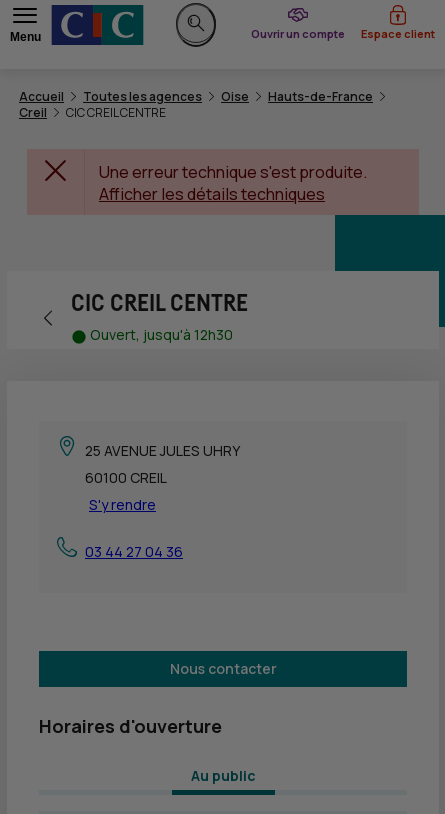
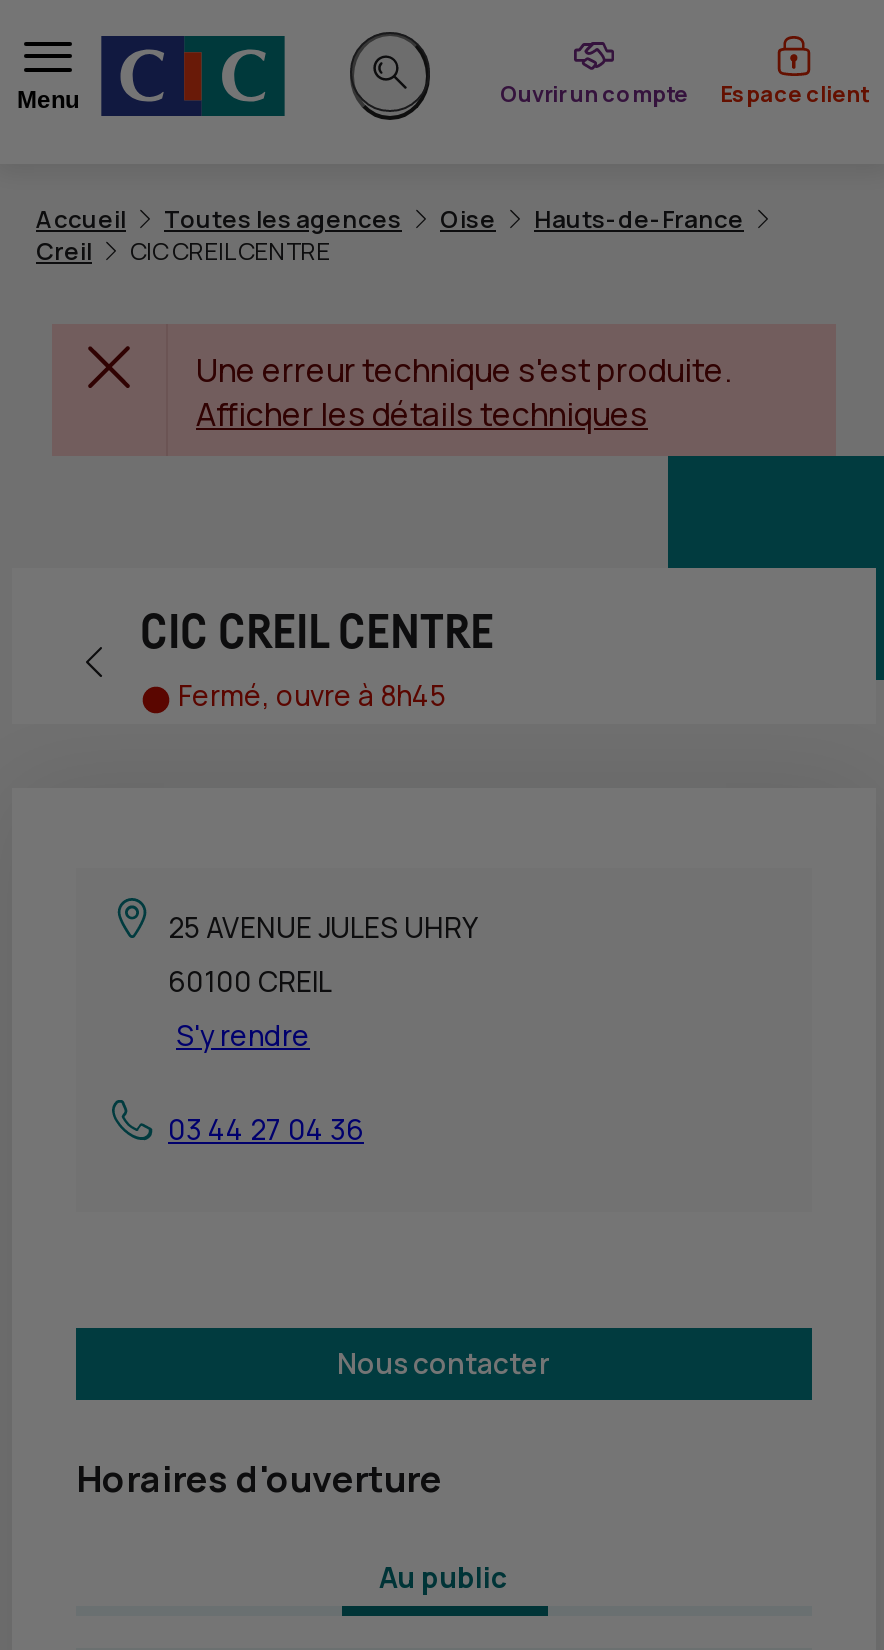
[90,325,233,344] Ouvert, jusqu'à 12h30 -> [178,676,446,714] Fermé, ouvre à 8h45

